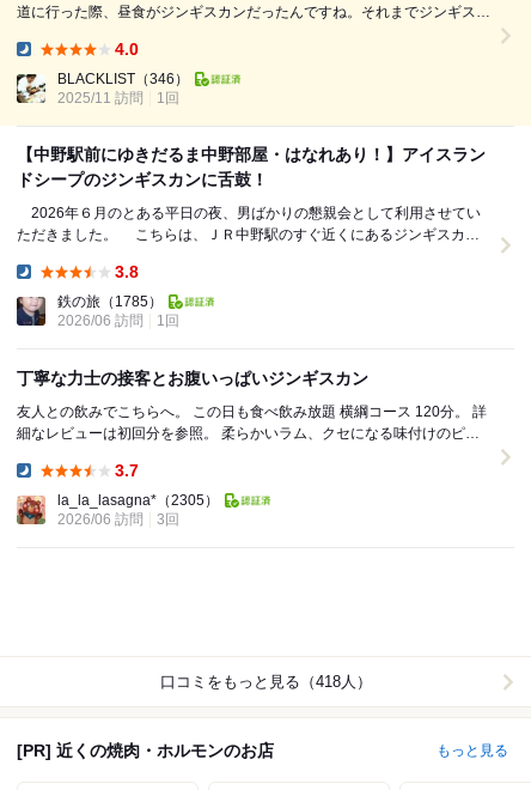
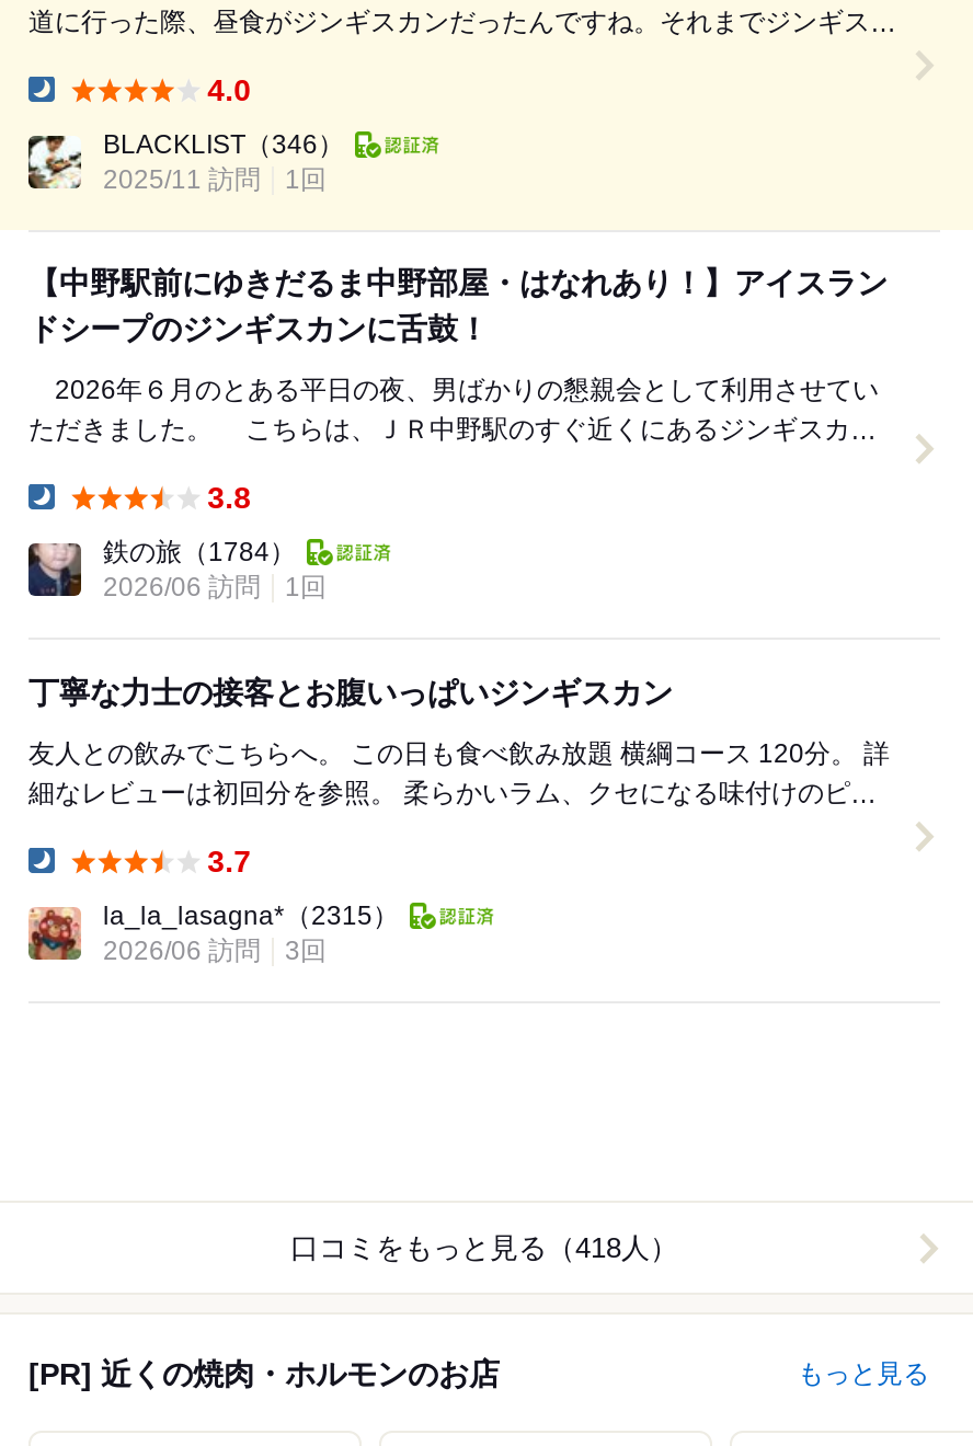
[57,294,163,310] 鉄の旅（1785） -> [103,537,296,568] 鉄の旅（1784）
[57,492,219,509] la_la_lasagna*（2305） -> [103,901,399,932] la_la_lasagna*（2315）

